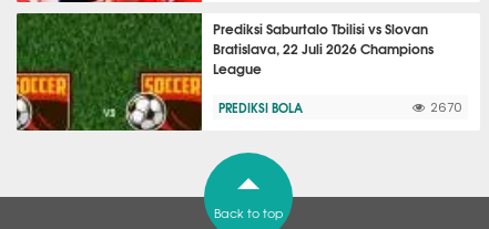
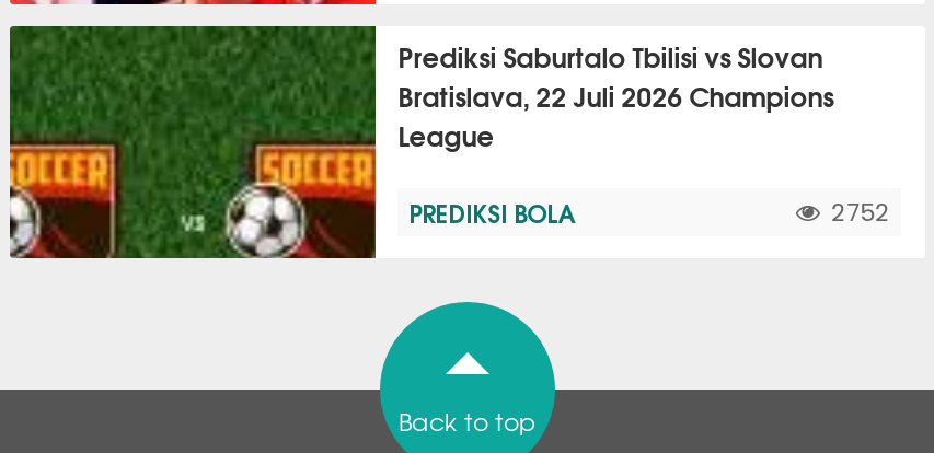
[430,102,462,114] 2670 -> [831,201,890,225] 2752

